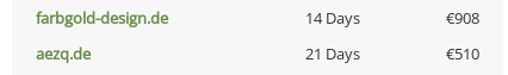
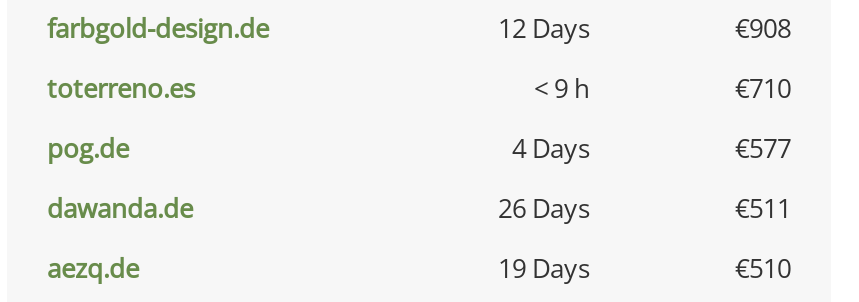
[305,7,360,29] 14 Days -> [498,10,590,46] 12 Days
none -> [47,70,791,226] toterreno.es | < 9 h | €710 | pog.de | 4 Days | €577 | dawanda.de | 26 Days | €511
[305,43,360,64] 21 Days -> [498,250,590,286] 19 Days

